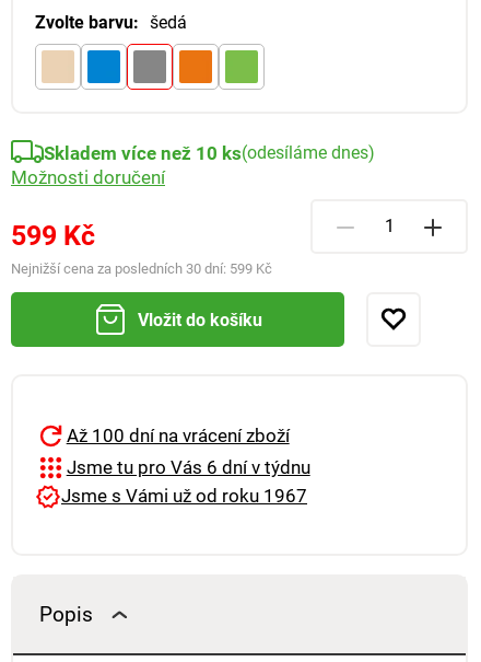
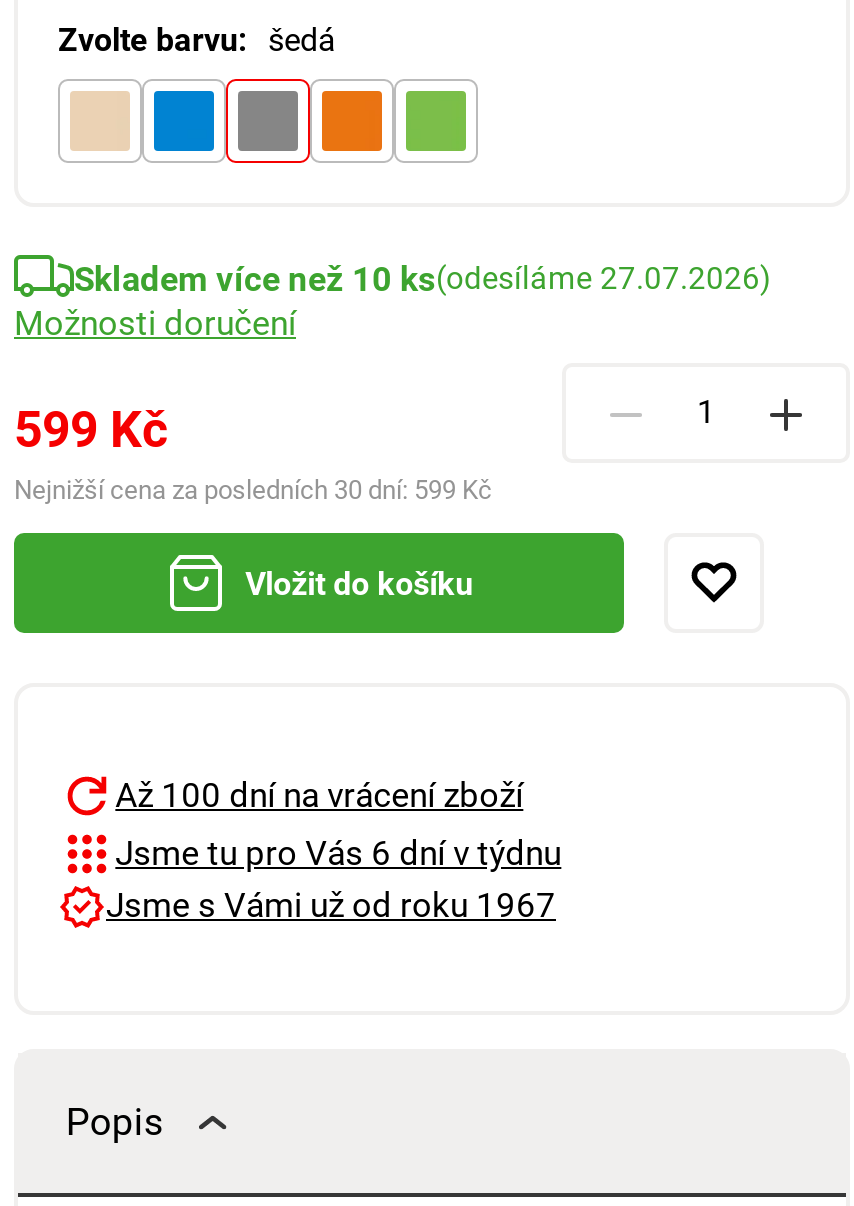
[44,142,375,164] Skladem více než 10 ks(odesíláme dnes) -> [74,259,772,299] Skladem více než 10 ks(odesíláme 27.07.2026)

